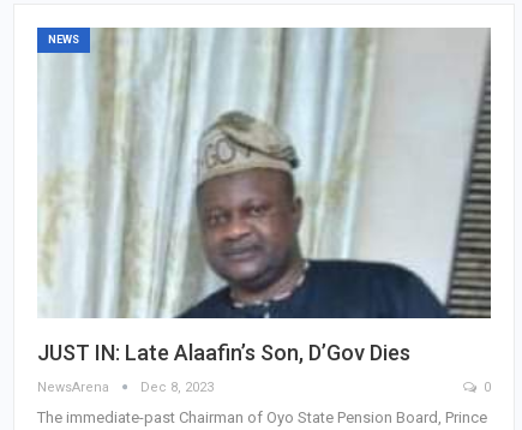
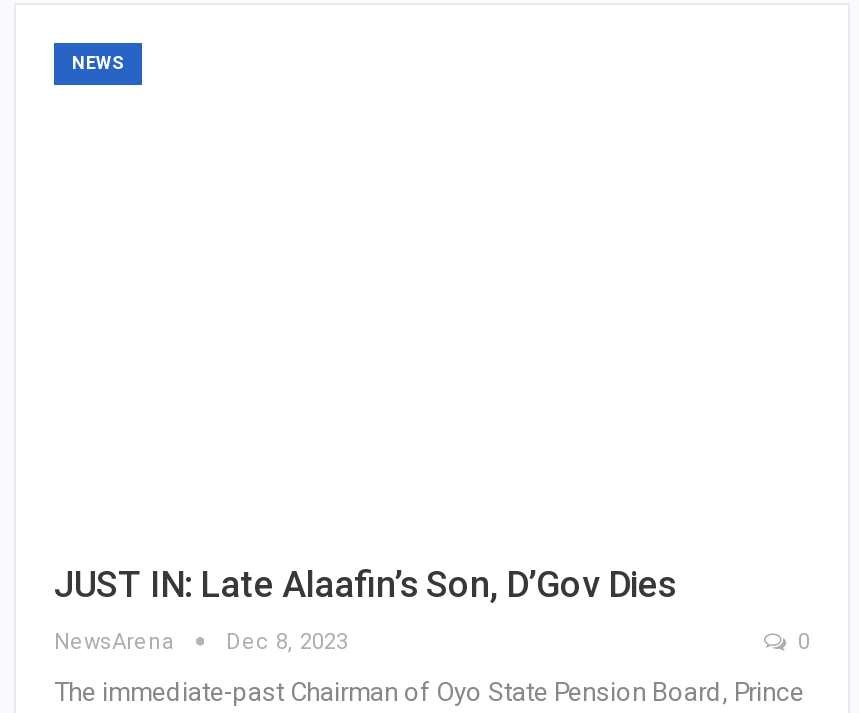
[37,26,492,319] [image] -> none

